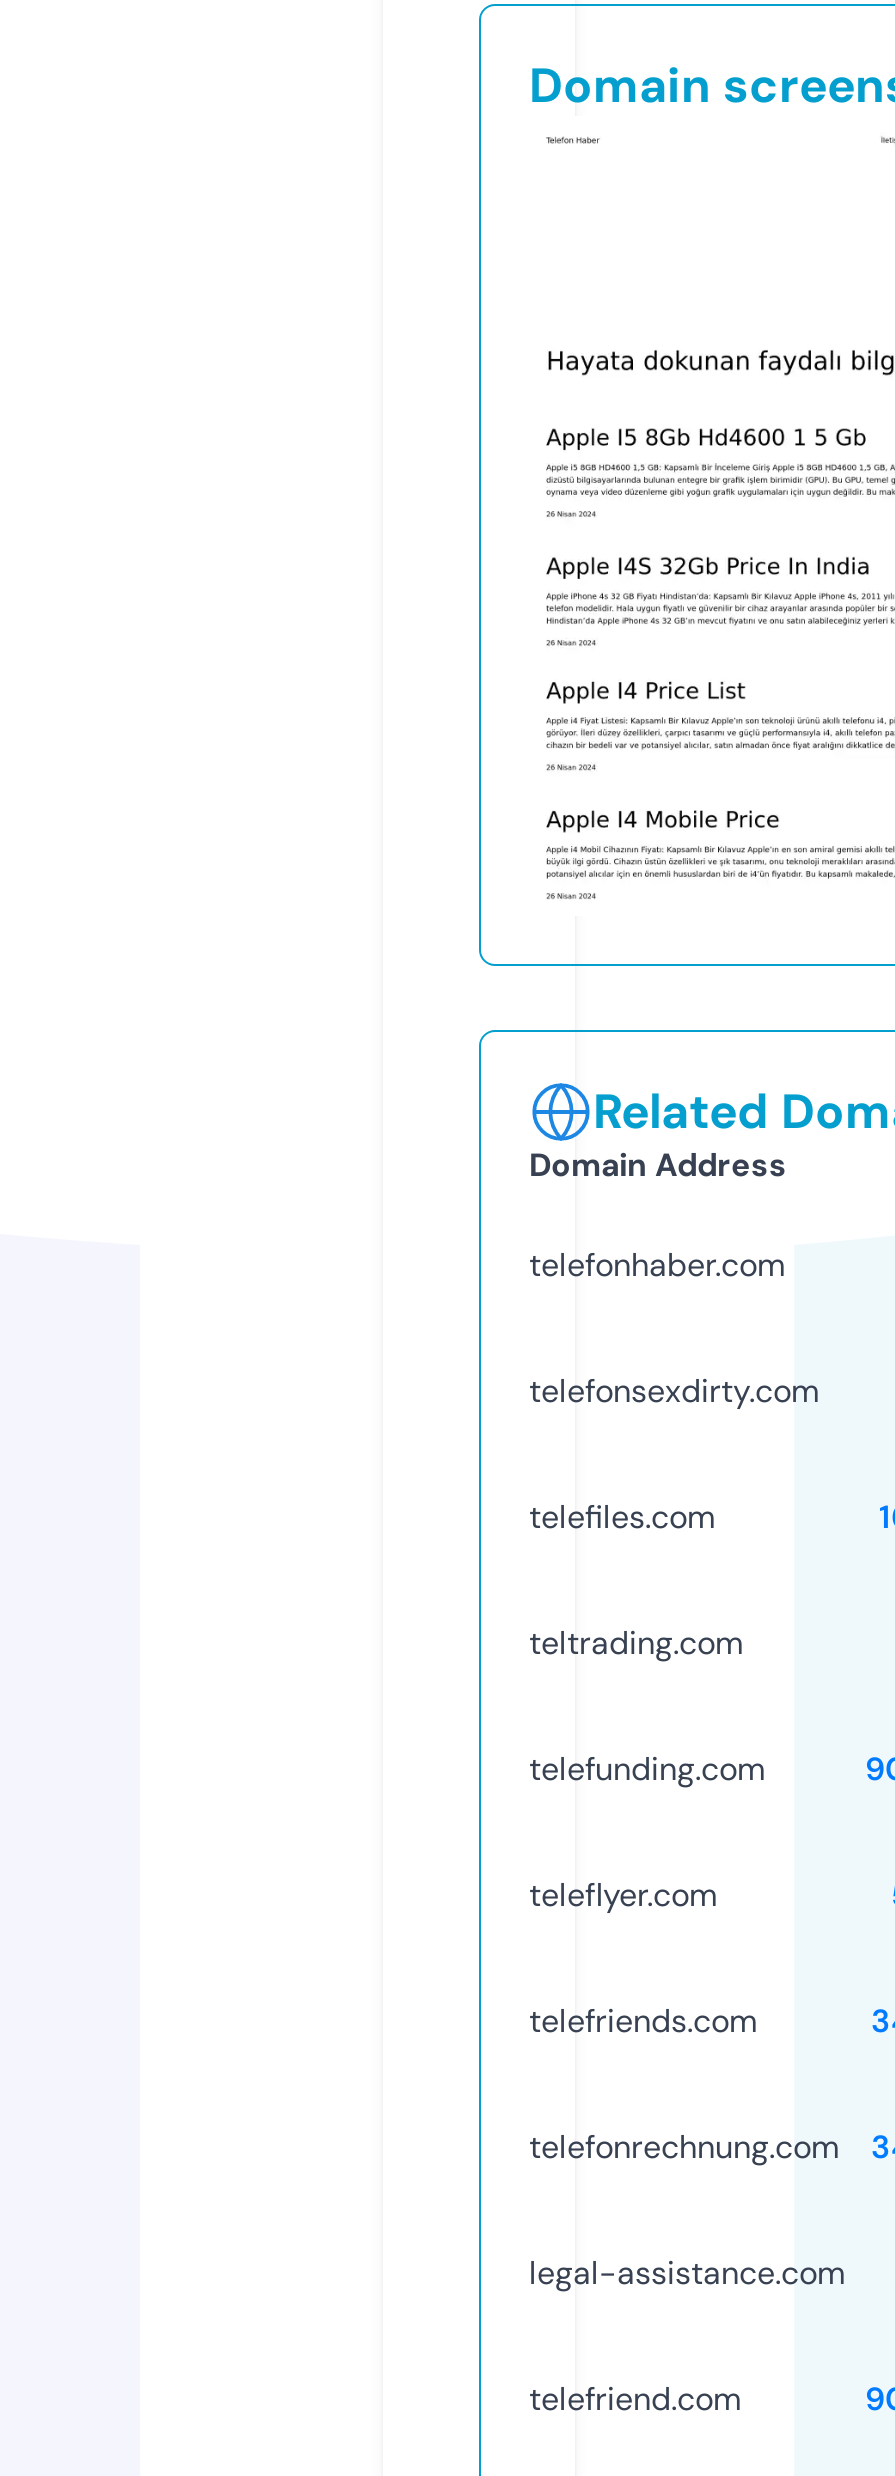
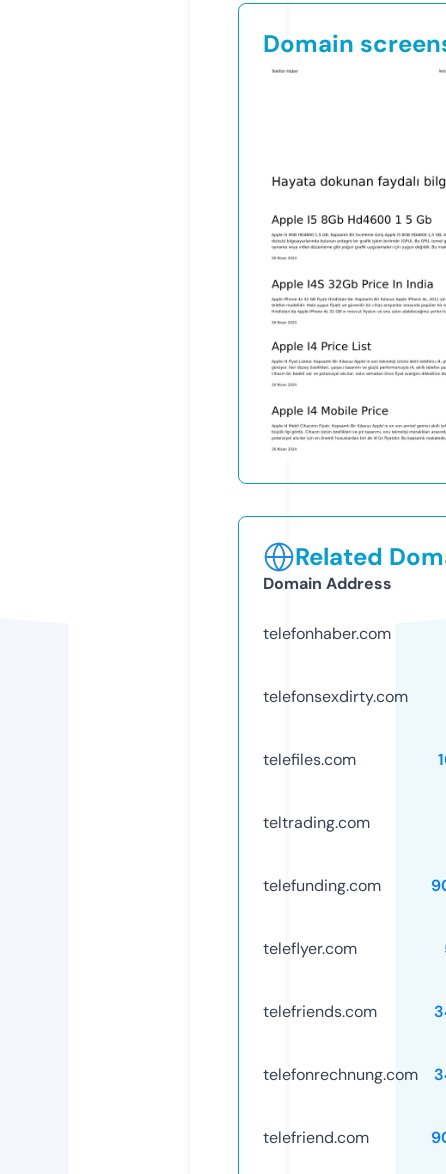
[529,2252,845,2294] legal-assistance.com -> none

